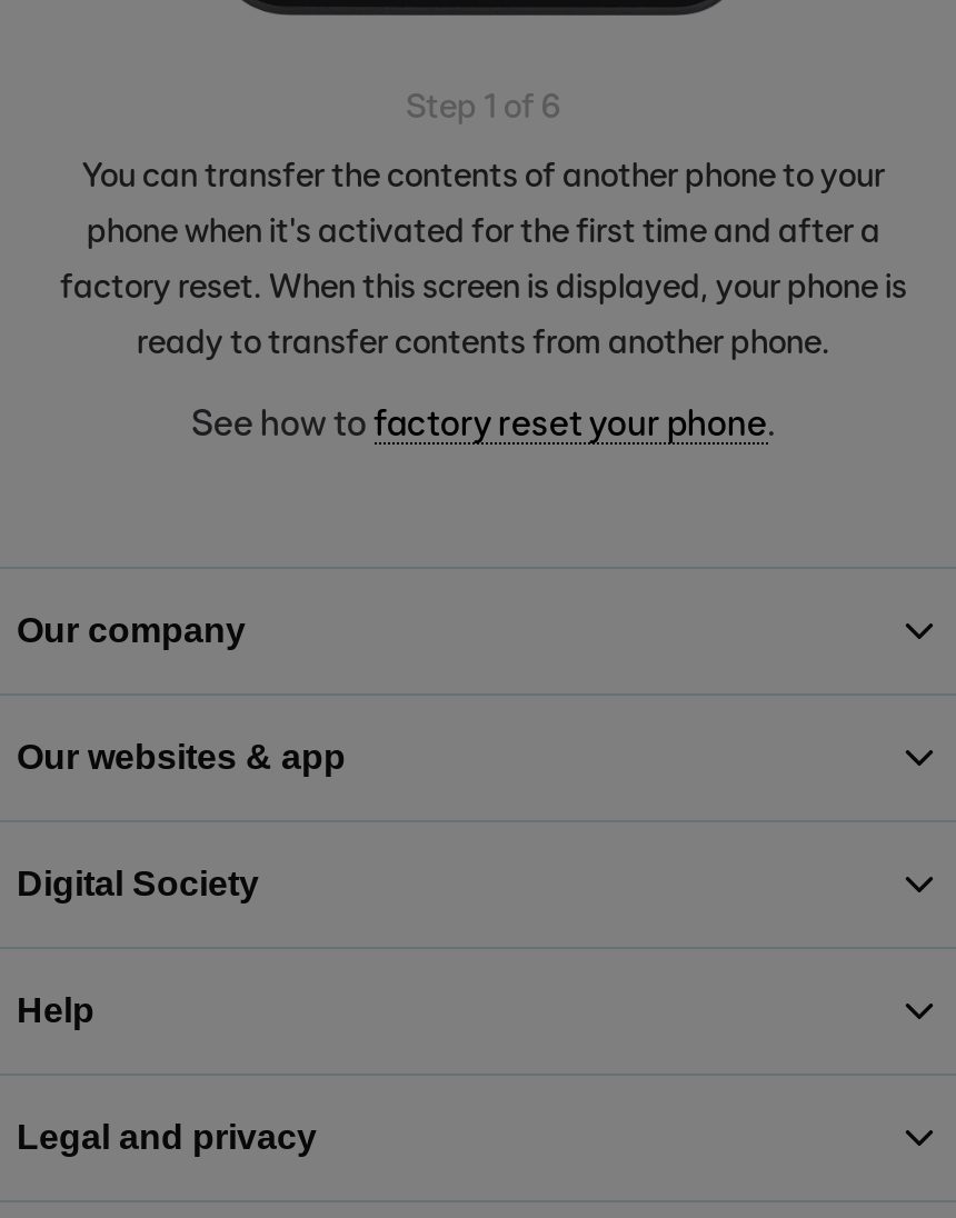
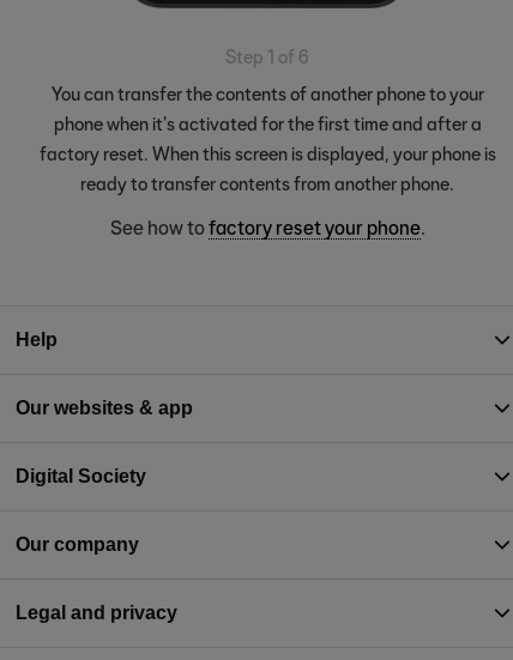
moved [17,611,246,649] -> [16,534,139,555]: Our company
moved [17,991,94,1029] -> [16,329,58,350]: Help

